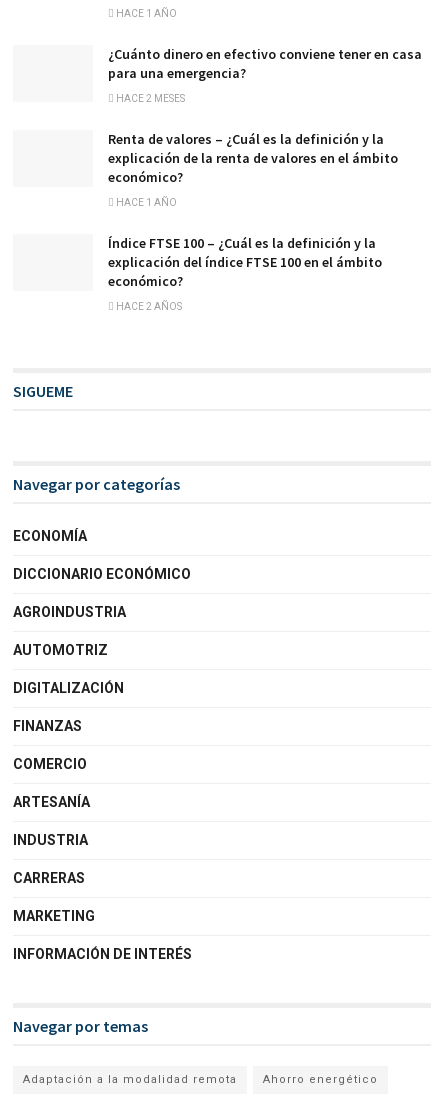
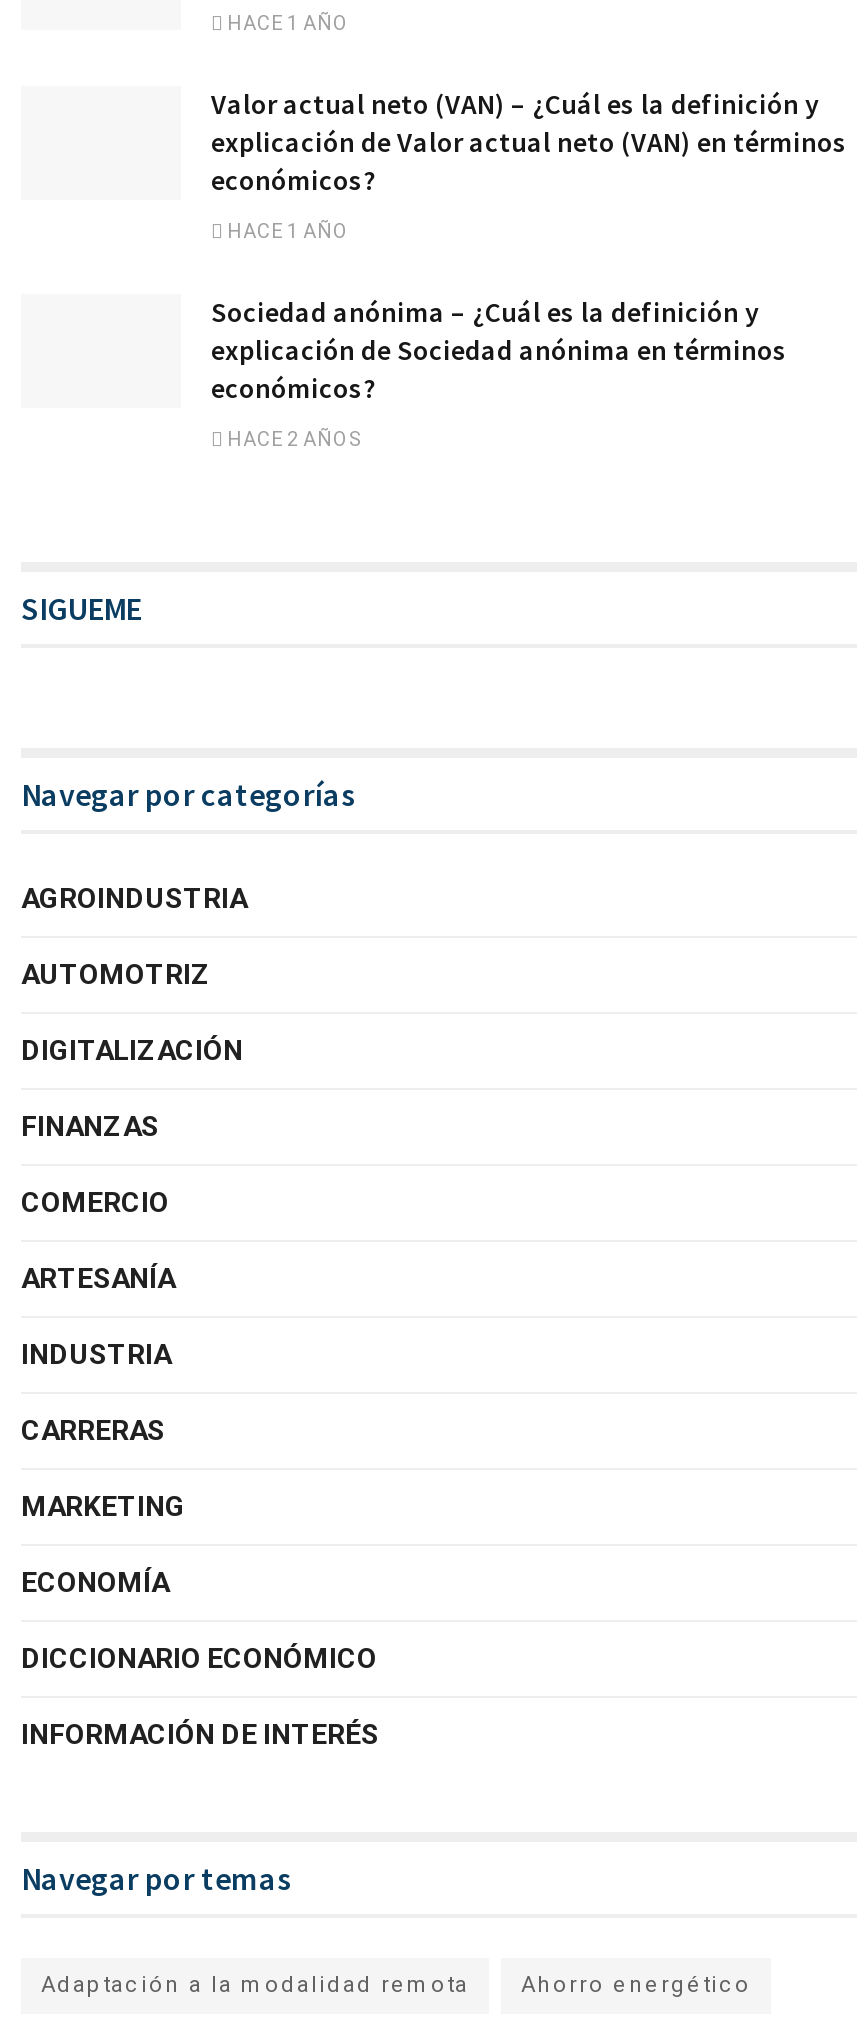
[108,45,422,186] ¿Cuánto dinero en efectivo conviene tener en casa | para una emergencia? | HACE 2 MESES | Renta de valores – ¿Cuál es la definición y la | explicación de la renta de valores en el ámbito | económico? -> [211,86,847,198] Valor actual neto (VAN) – ¿Cuál es la definición y | explicación de Valor actual neto (VAN) en términos | económicos?
[108,234,382,290] Índice FTSE 100 – ¿Cuál es la definición y la | explicación del índice FTSE 100 en el ámbito | económico? -> [211,294,787,406] Sociedad anónima – ¿Cuál es la definición y | explicación de Sociedad anónima en términos | económicos?
moved [13,528,191,582] -> [21,1566,377,1674]: ECONOMÍA | DICCIONARIO ECONÓMICO
moved [13,604,126,924] -> [21,882,247,1522]: AGROINDUSTRIA | AUTOMOTRIZ | DIGITALIZACIÓN | ... | CARRERAS | MARKETING

